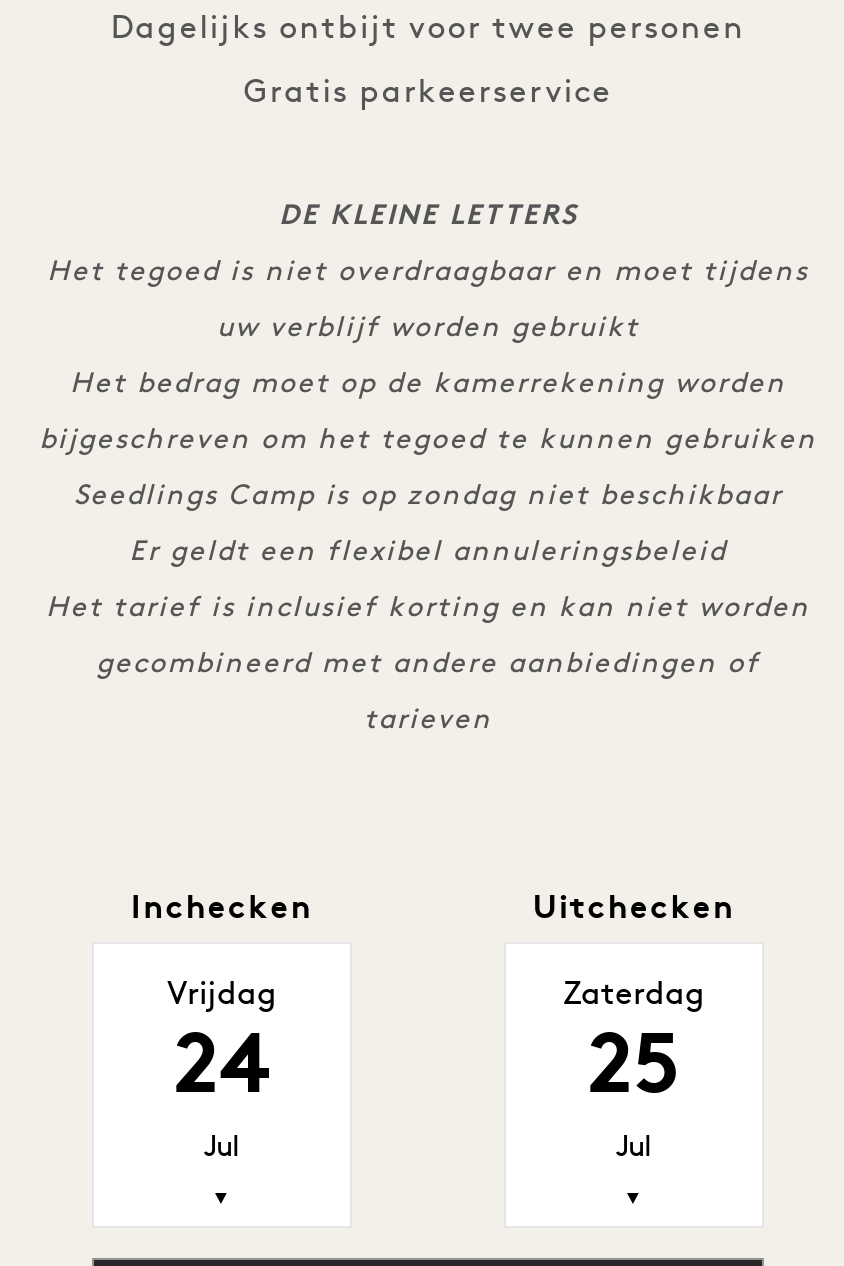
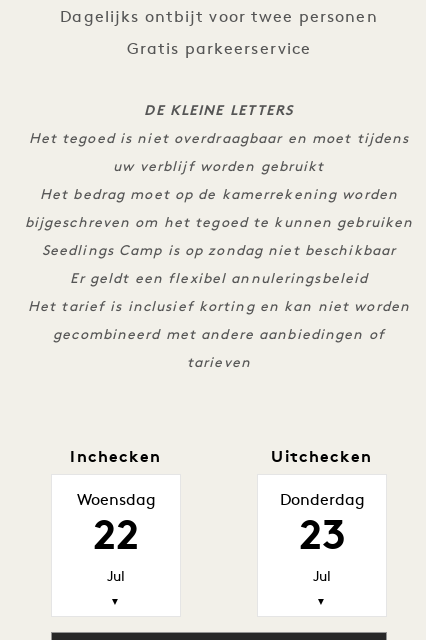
[167,980,277,1114] Vrijdag | 24 -> [76,493,155,560] Woensdag | 22
[563,980,705,1114] Zaterdag | 25 -> [279,493,364,560] Donderdag | 23

